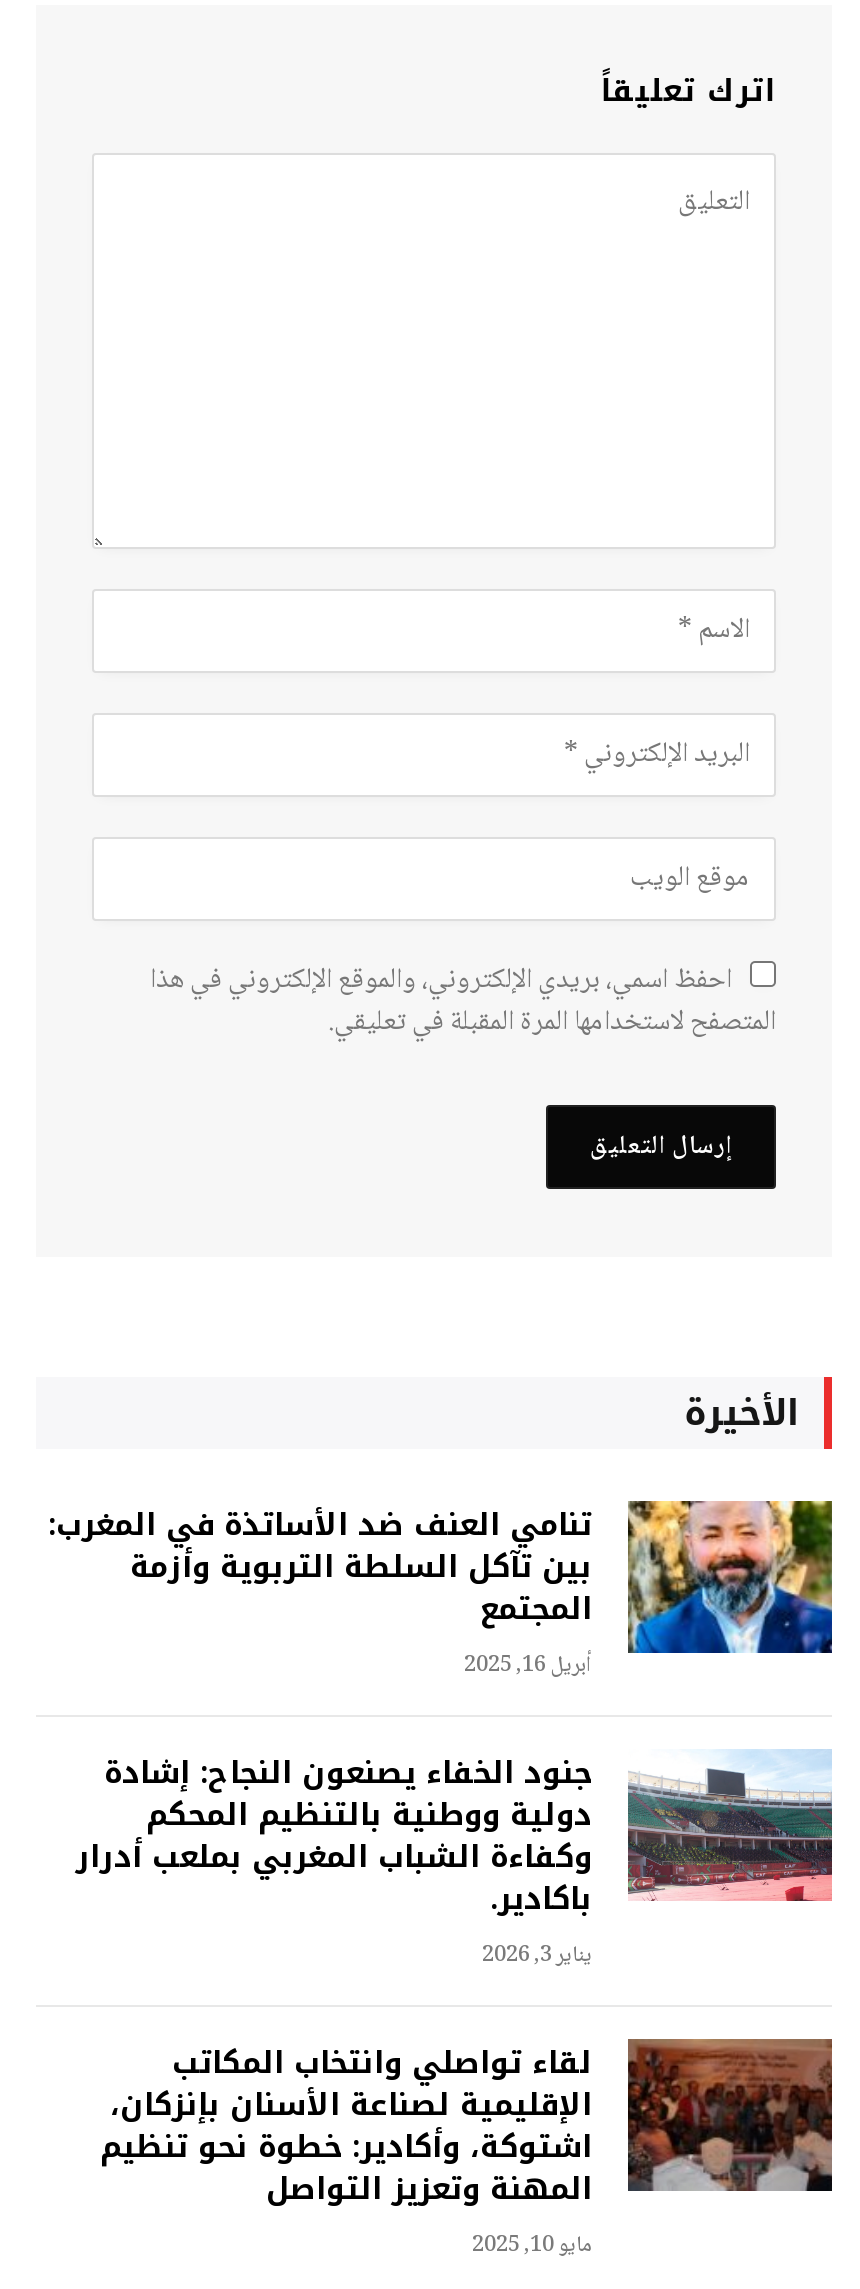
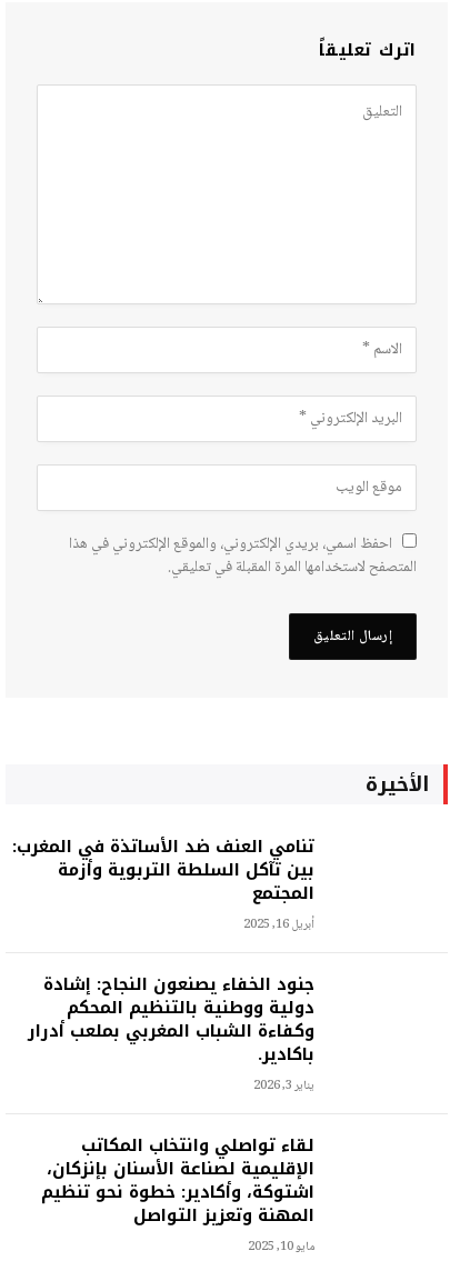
[626,1499,834,1655] [image] -> none
[626,1749,834,1903] [image] -> none
[626,2037,834,2193] [image] -> none

